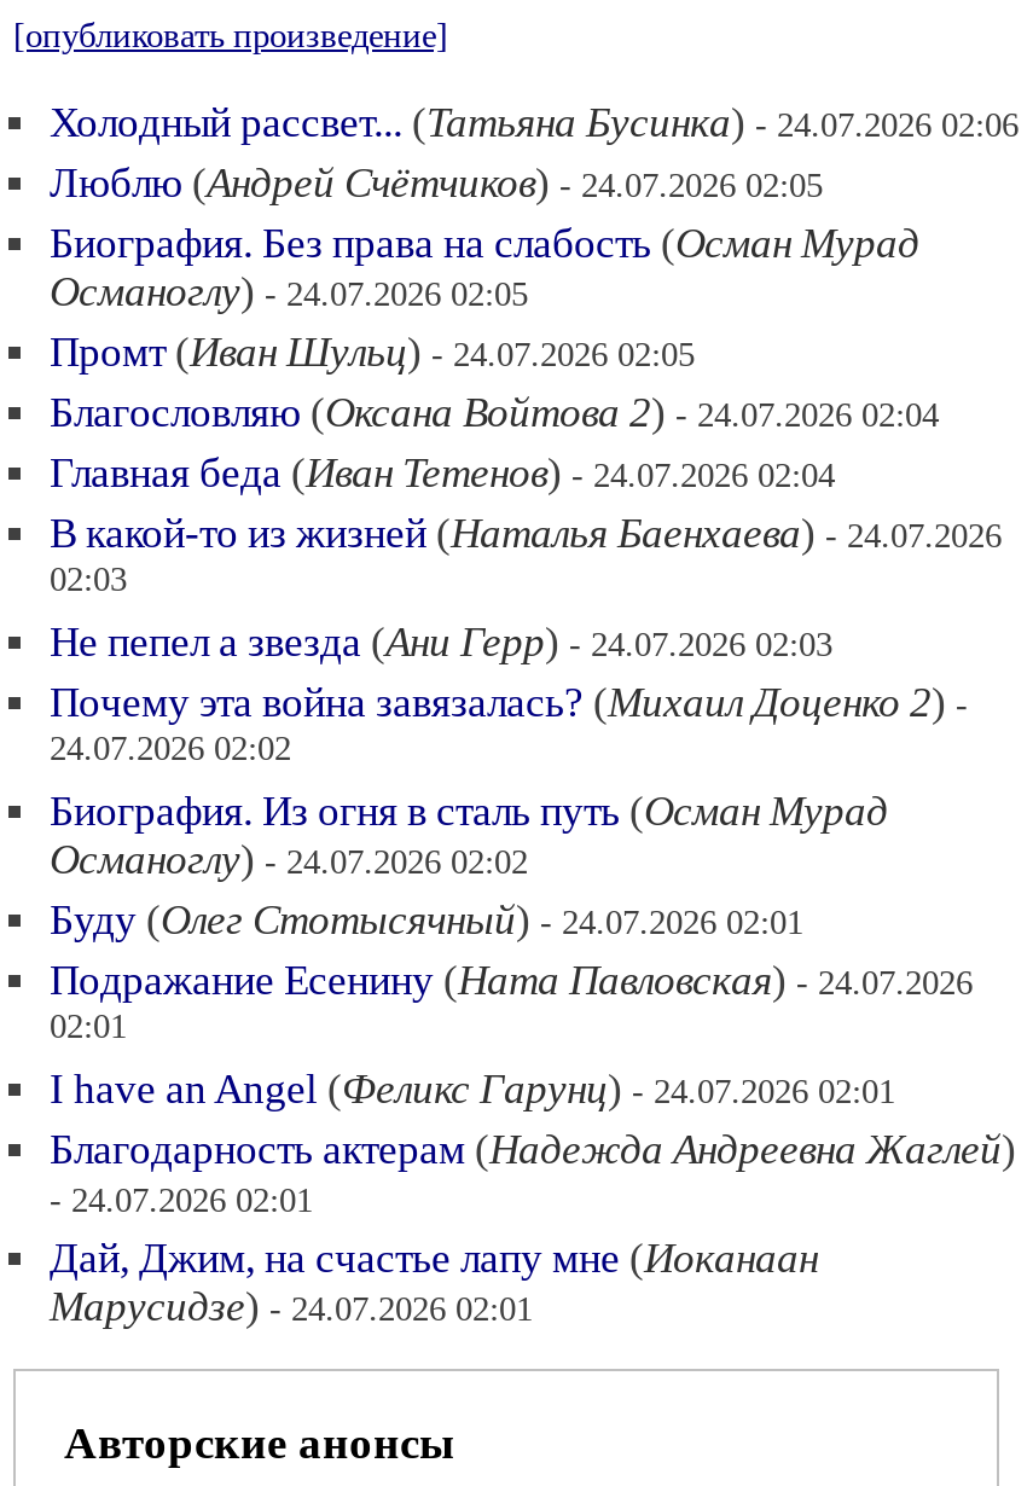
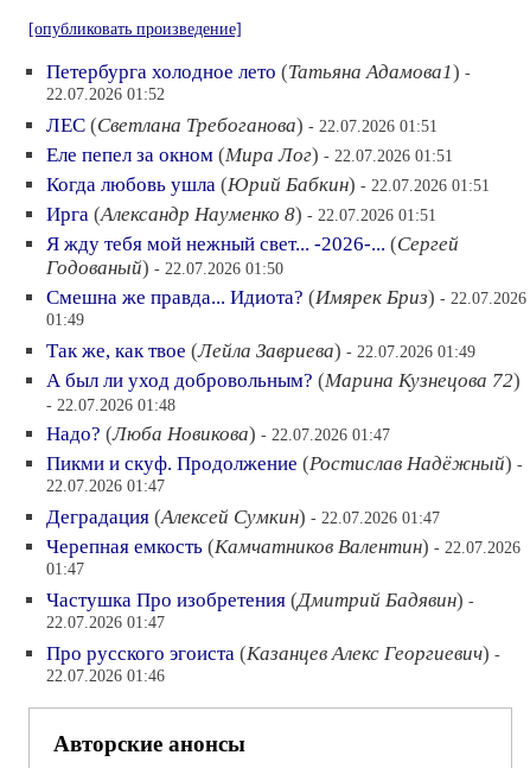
[50,100,1019,1330] Холодный рассвет... (Татьяна Бусинка) - 24.07.2026 02:06 | Люблю (Андрей Счётчиков) - 24.07.2026 02:05 | Биография. Без права на слабость (Осман Мурад | Османоглу) - 24.07.2026 02:05 | Промт (Иван Шульц) - 24.07.2026 02:05 | Благословляю (Оксана Войтова 2) - 24.07.2026 02:04 | Главная беда (Иван Тетенов) - 24.07.2026 02:04 | В какой-то из жизней (Наталья Баенхаева) - 24.07.2026 | 02:03 | Не пепел а звезда (Ани Герр) - 24.07.2026 02:03 | Почему эта война завязалась? (Михаил Доценко 2) - | 24.07.2026 02:02 | Биография. Из огня в сталь путь (Осман Мурад | Османоглу) - 24.07.2026 02:02 | Буду (Олег Стотысячный) - 24.07.2026 02:01 | Подражание Есенину (Ната Павловская) - 24.07.2026 | 02:01 | I have an Angel (Феликс Гарунц) - 24.07.2026 02:01 | Благодарность актерам (Надежда Андреевна Жаглей) | - 24.07.2026 02:01 | Дай, Джим, на счастье лапу мне (Иоканаан | Марусидзе) - 24.07.2026 02:01 -> [46,61,526,688] Петербурга холодное лето (Татьяна Адамова1) - | 22.07.2026 01:52 | ЛЕС (Светлана Требоганова) - 22.07.2026 01:51 | Еле пепел за окном (Мира Лог) - 22.07.2026 01:51 | Когда любовь ушла (Юрий Бабкин) - 22.07.2026 01:51 | Ирга (Александр Науменко 8) - 22.07.2026 01:51 | Я жду тебя мой нежный свет... -2026-... (Сергей | Годованый) - 22.07.2026 01:50 | Смешна же правда... Идиота? (Имярек Бриз) - 22.07.2026 | 01:49 | Так же, как твое (Лейла Завриева) - 22.07.2026 01:49 | А был ли уход добровольным? (Марина Кузнецова 72) | - 22.07.2026 01:48 | Надо? (Люба Новикова) - 22.07.2026 01:47 | Пикми и скуф. Продолжение (Ростислав Надёжный) - | 22.07.2026 01:47 | Деградация (Алексей Сумкин) - 22.07.2026 01:47 | Черепная емкость (Камчатников Валентин) - 22.07.2026 | 01:47 | Частушка Про изобретения (Дмитрий Бадявин) - | 22.07.2026 01:47 | Про русского эгоиста (Казанцев Алекс Георгиевич) - | 22.07.2026 01:46

